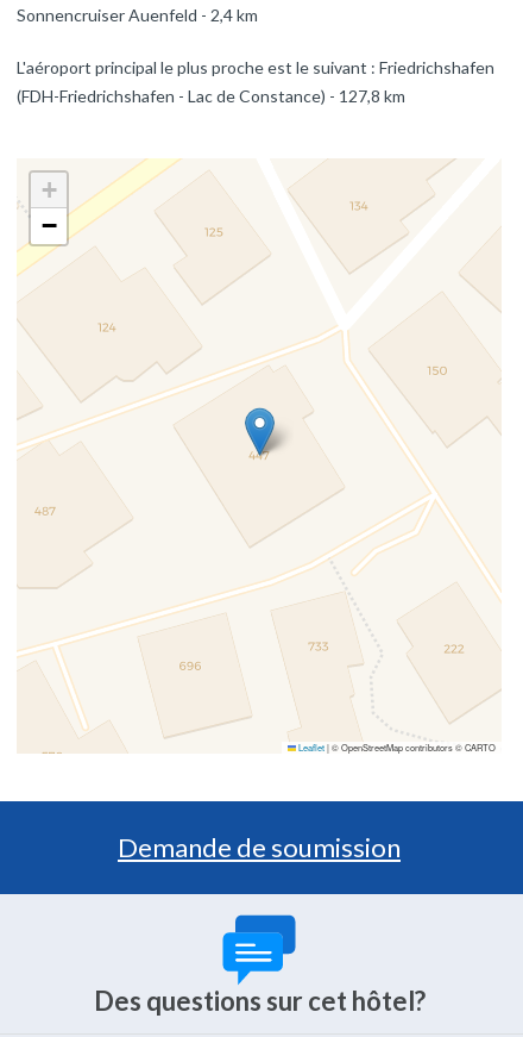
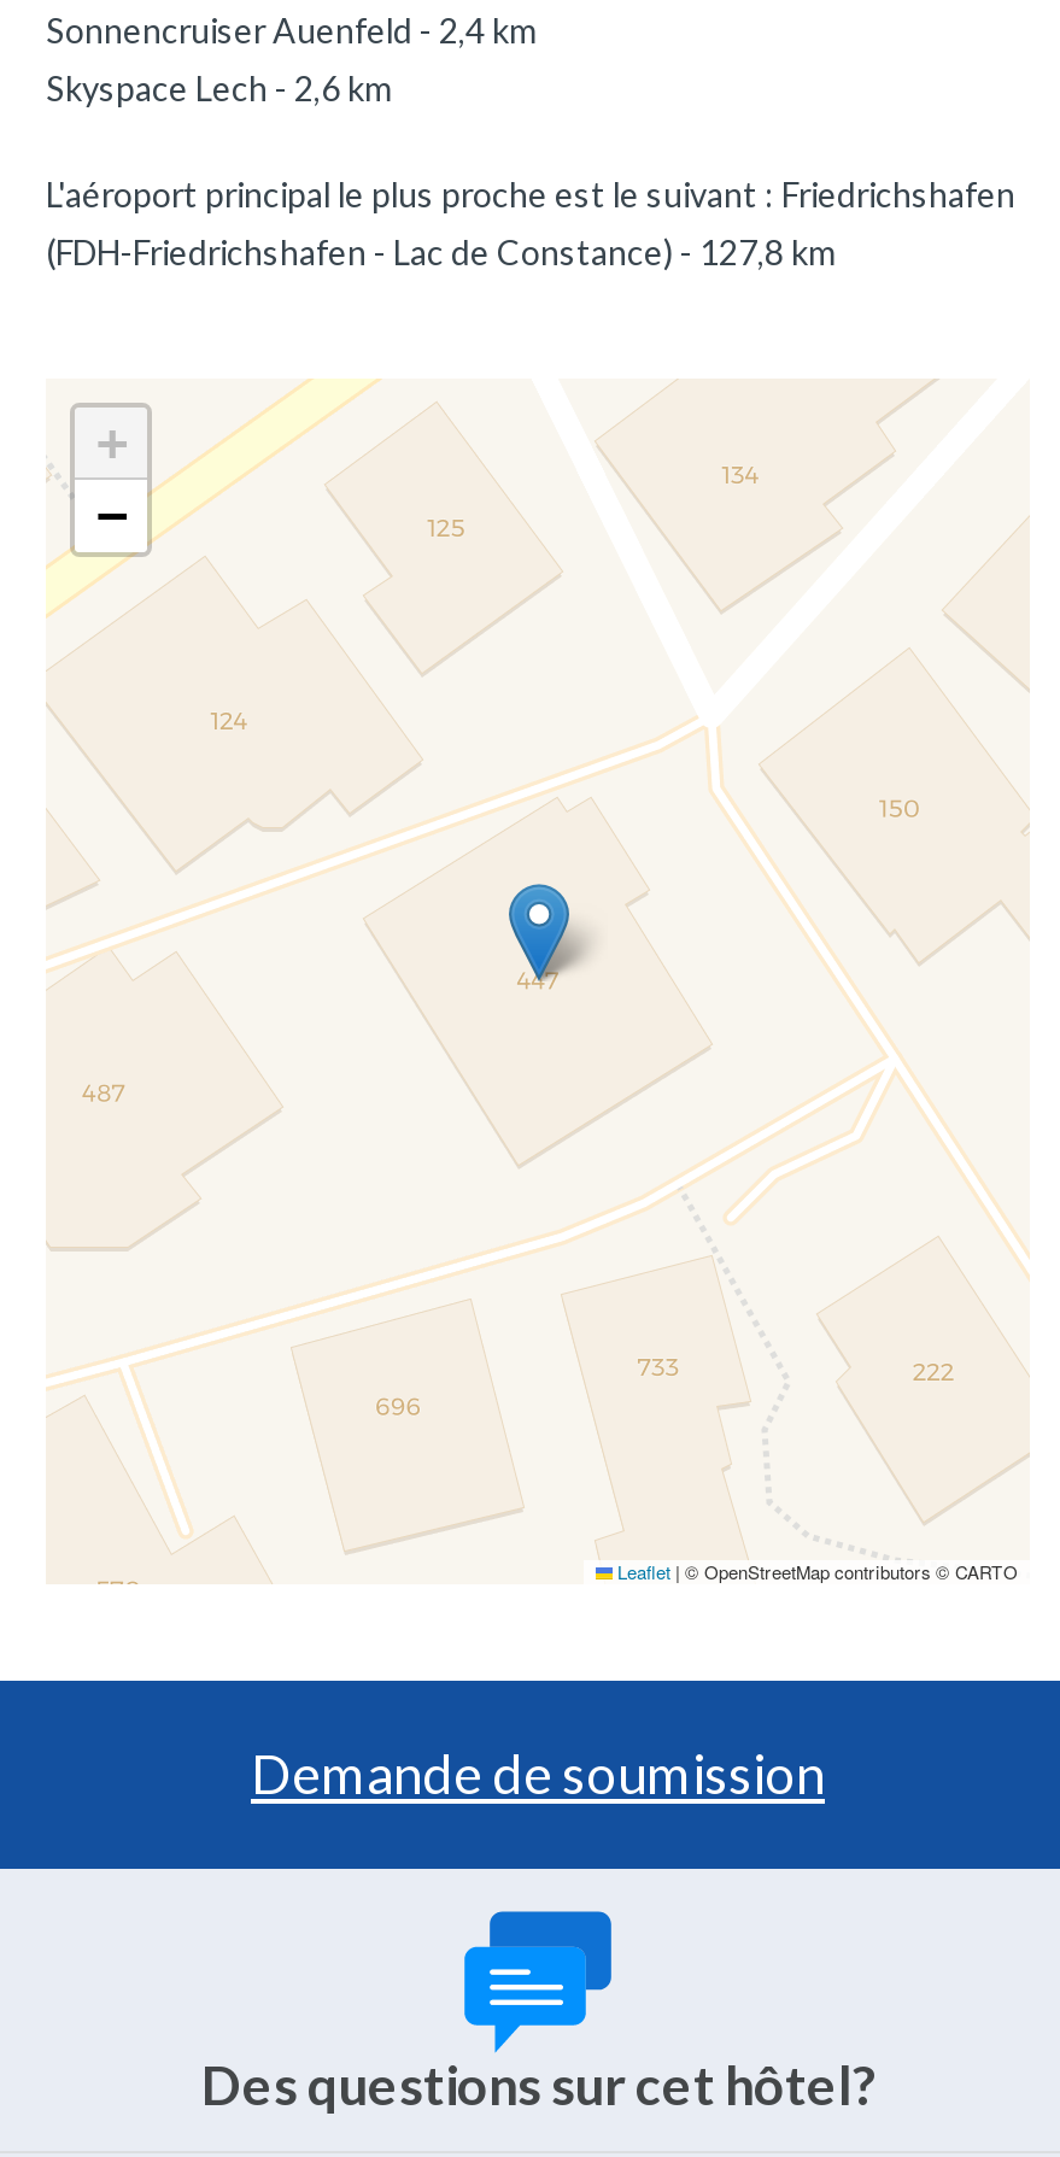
none -> [46,68,391,109] Skyspace Lech - 2,6 km

